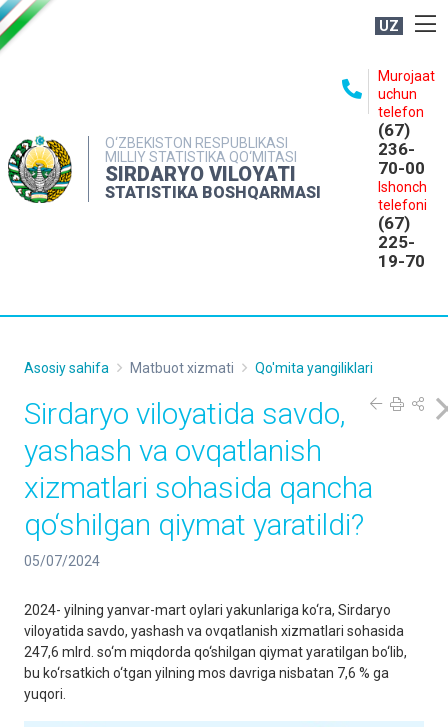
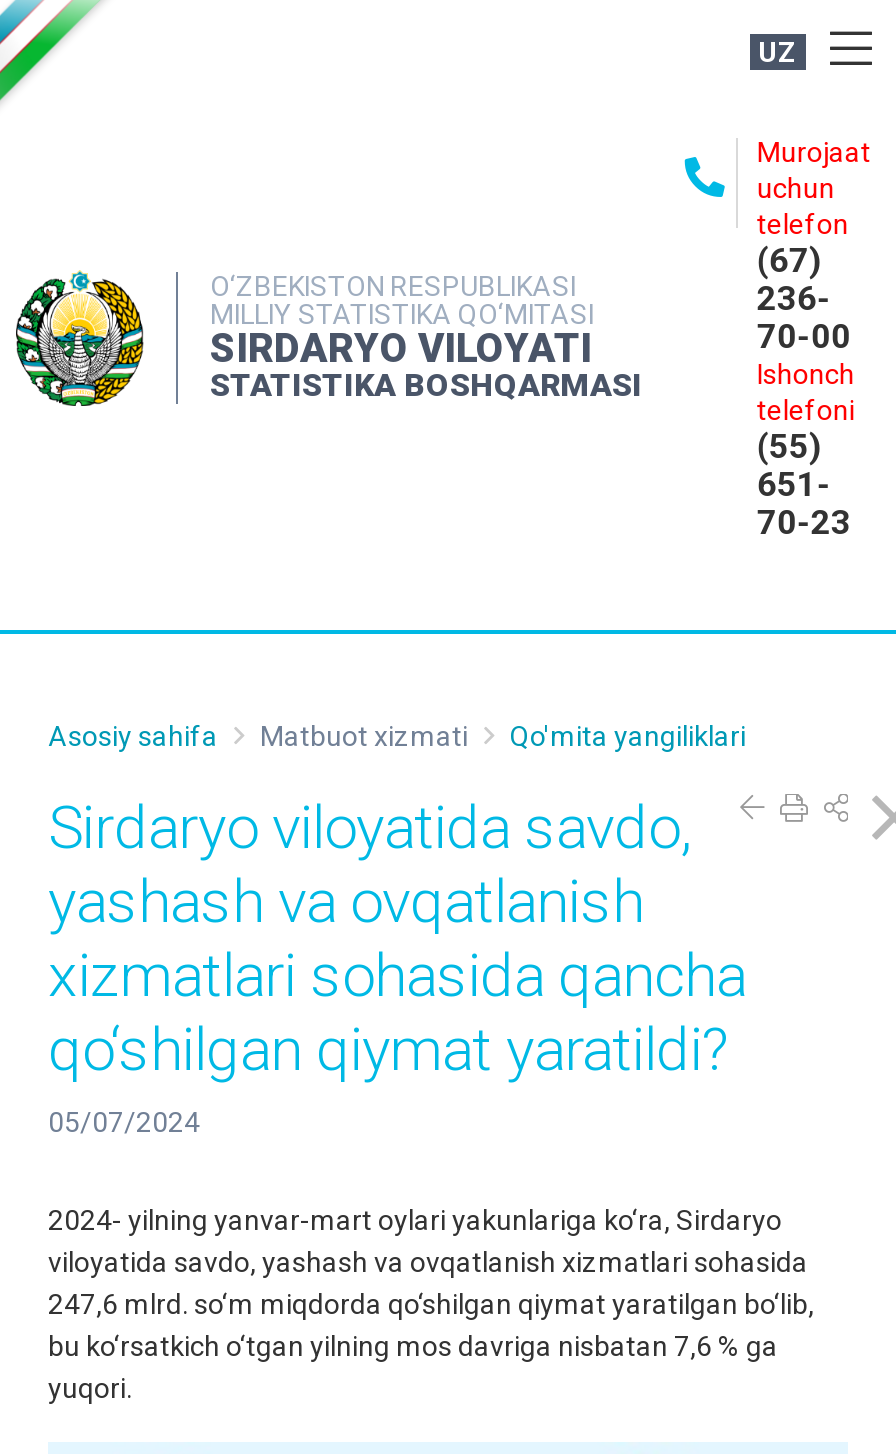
[378,213,410,233] (67) -> [757,426,821,466] (55)
[378,232,415,252] 225- -> [757,464,831,504] 651-
[378,251,425,271] 19-70 -> [757,502,851,542] 70-23

